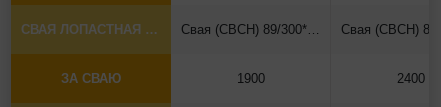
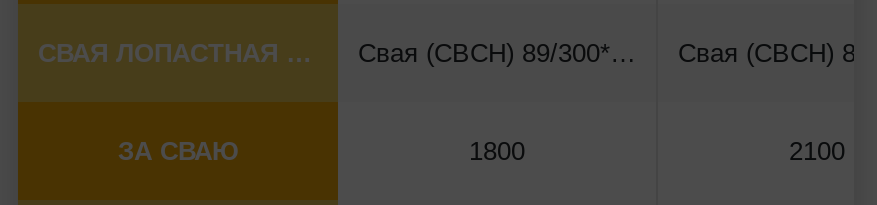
[236,71,264,86] 1900 -> [469,136,525,166] 1800
[396,71,424,86] 2400 -> [789,136,845,166] 2100

